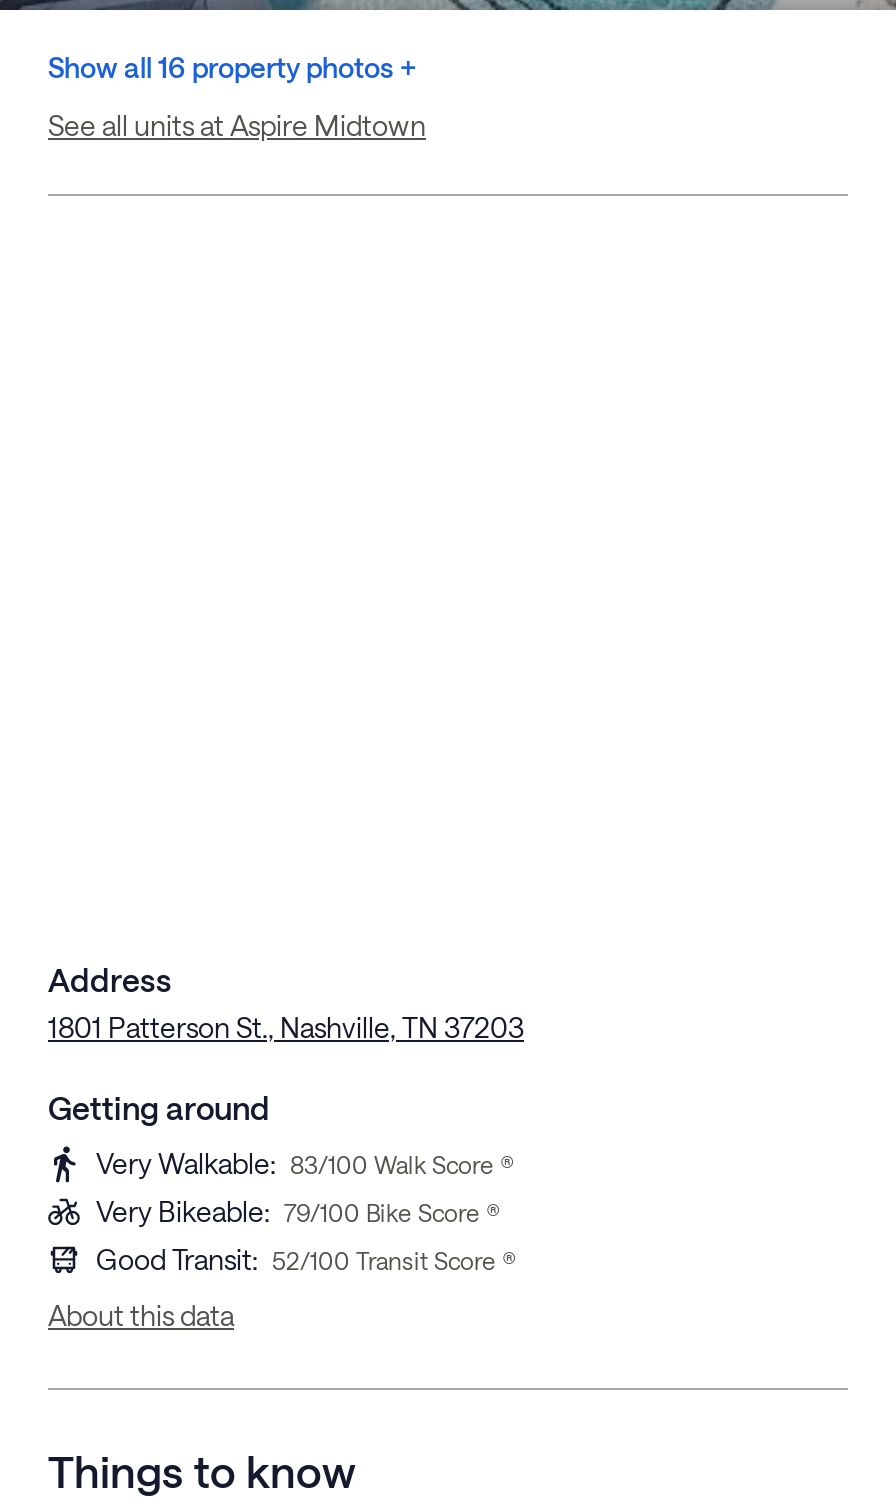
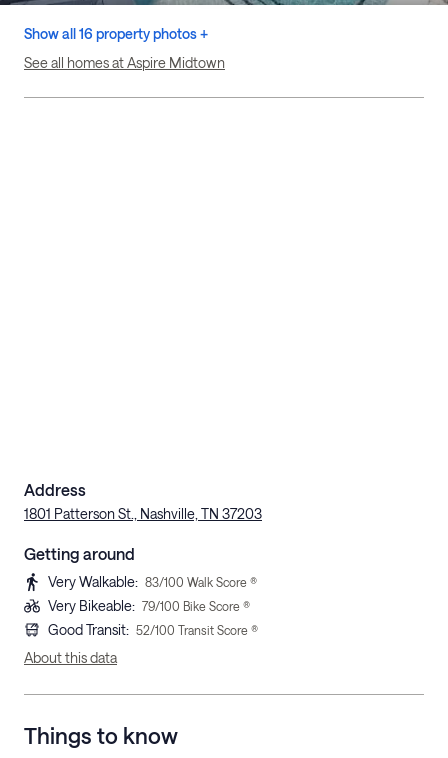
[48,109,426,143] See all units at Aspire Midtown -> [24,54,225,71] See all homes at Aspire Midtown

